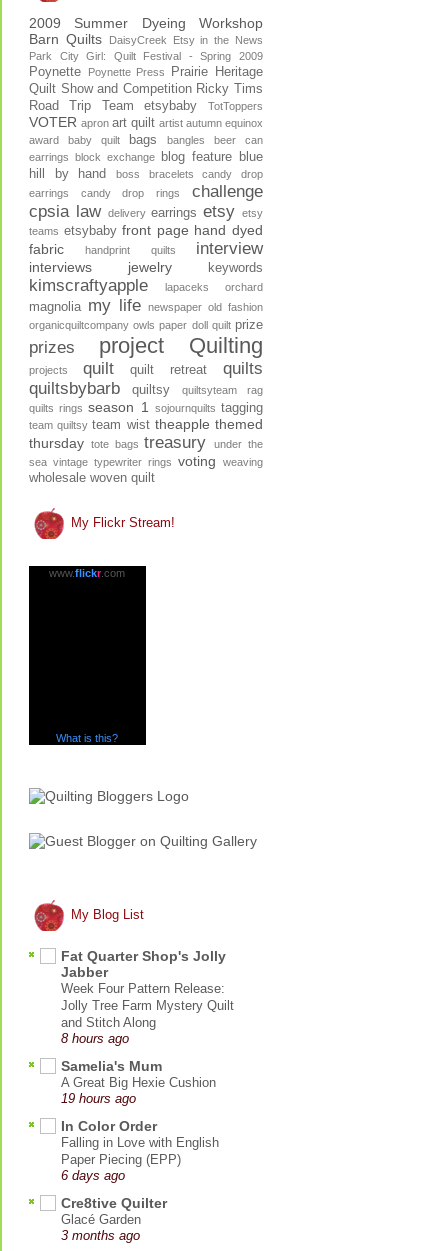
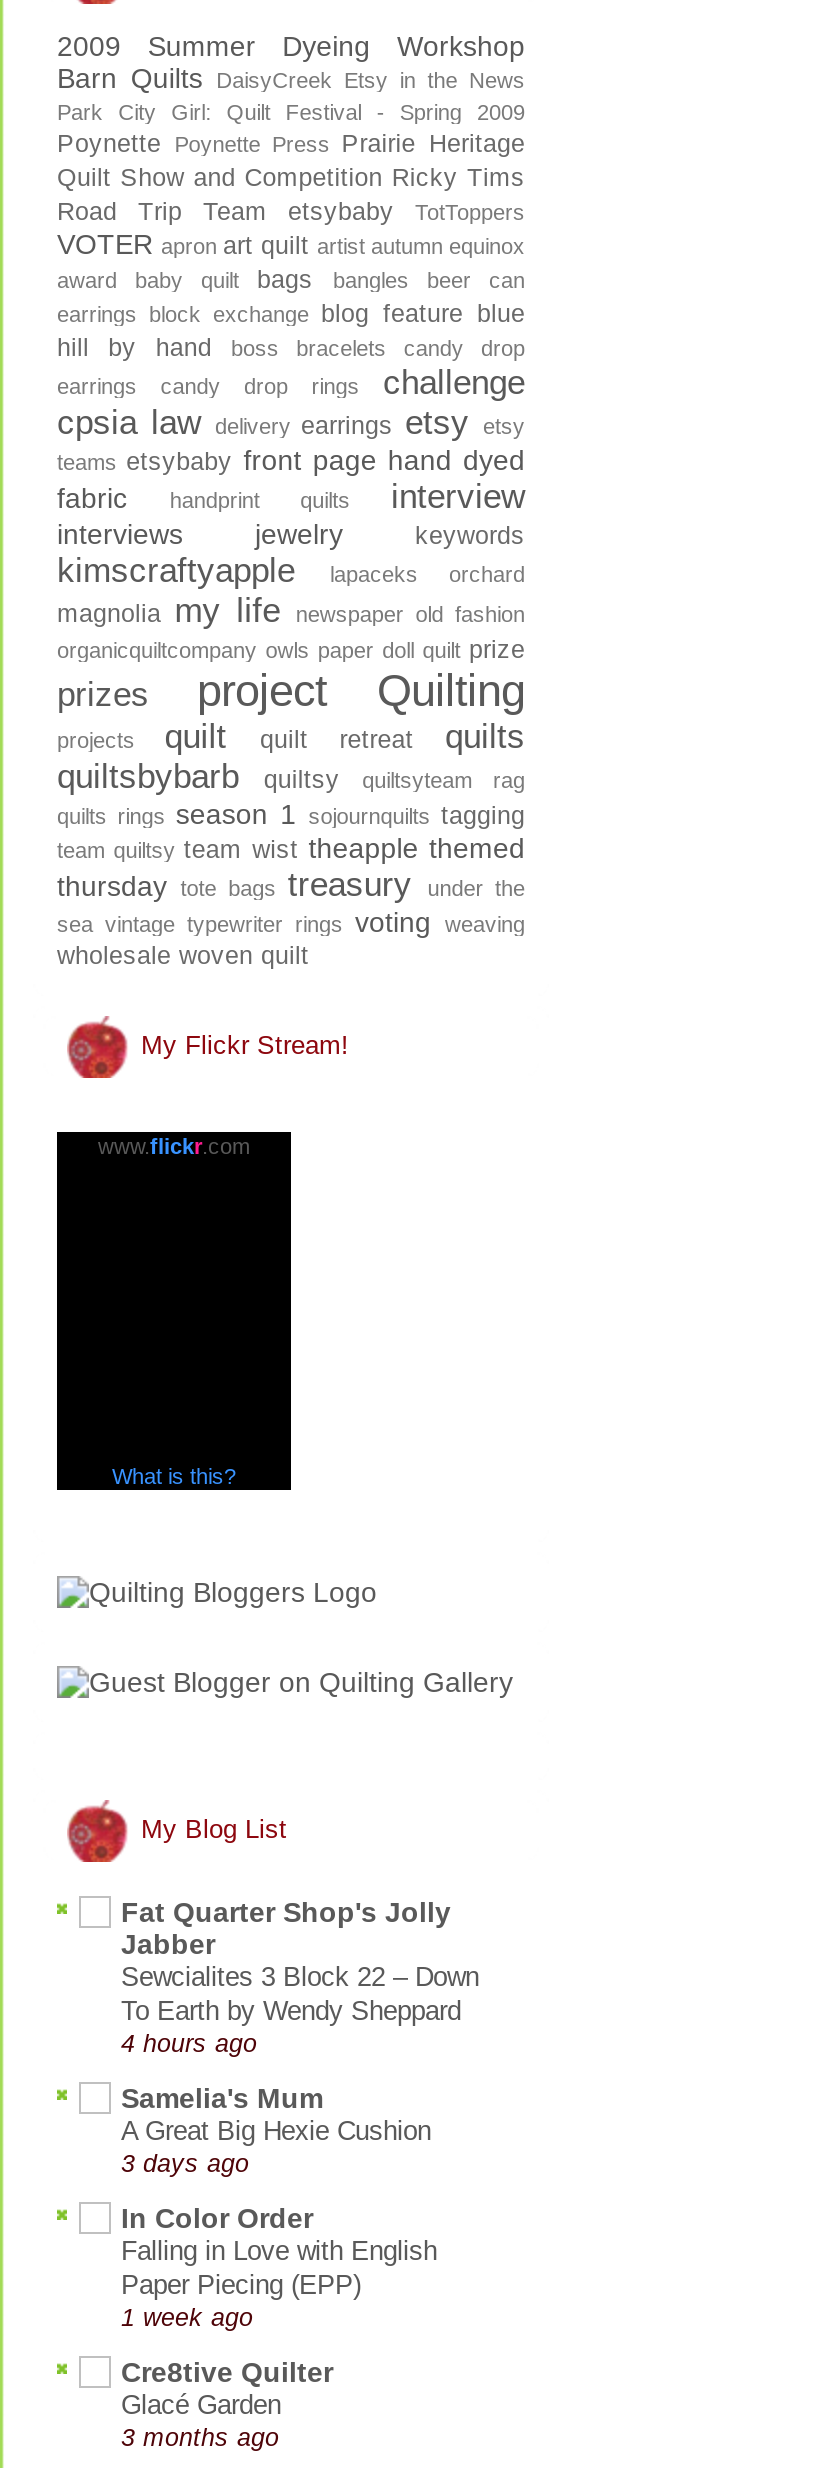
[61,981,234,1046] Week Four Pattern Release: | Jolly Tree Farm Mystery Quilt | and Stitch Along | 8 hours ago -> [121,1963,479,2059] Sewcialites 3 Block 22 – Down | To Earth by Wendy Sheppard | 4 hours ago
[61,1092,136,1106] 19 hours ago -> [121,2150,249,2178] 3 days ago
[61,1169,125,1183] 6 days ago -> [121,2304,253,2332] 1 week ago

